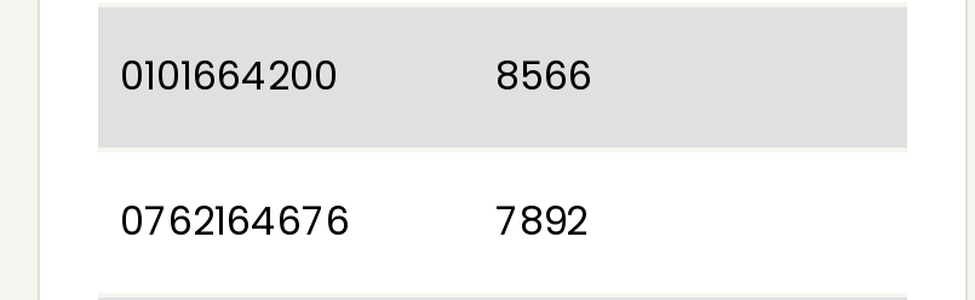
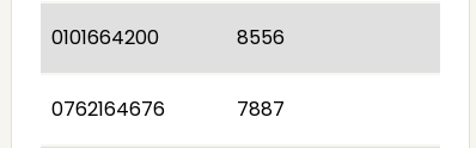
[495,48,592,104] 8566 -> [237,24,285,51] 8556
[495,194,587,249] 7892 -> [237,95,285,123] 7887

